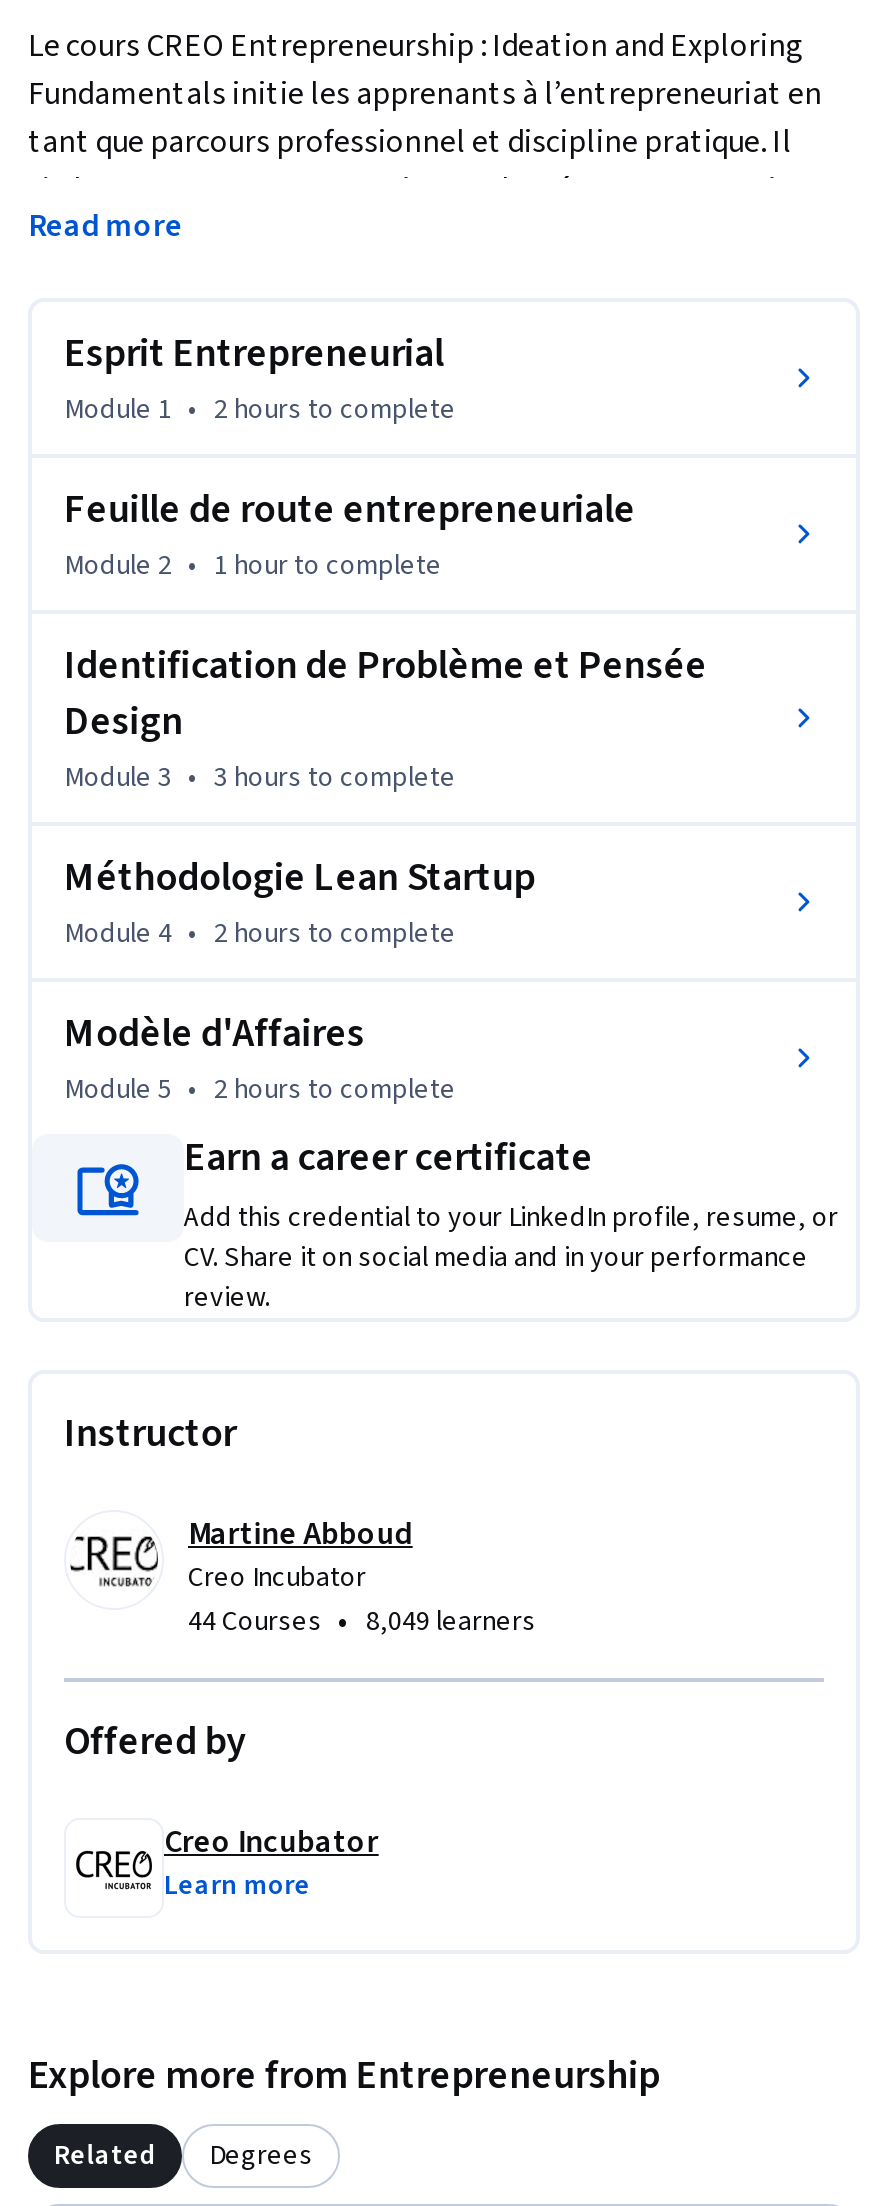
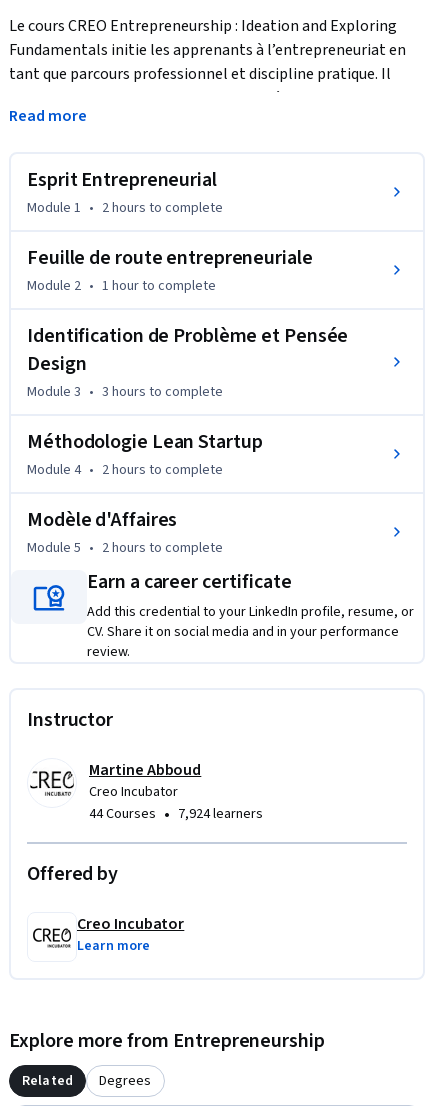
[188,1600,536,1644] 44 Courses • 8,049 learners -> [89,803,263,825] 44 Courses • 7,924 learners

